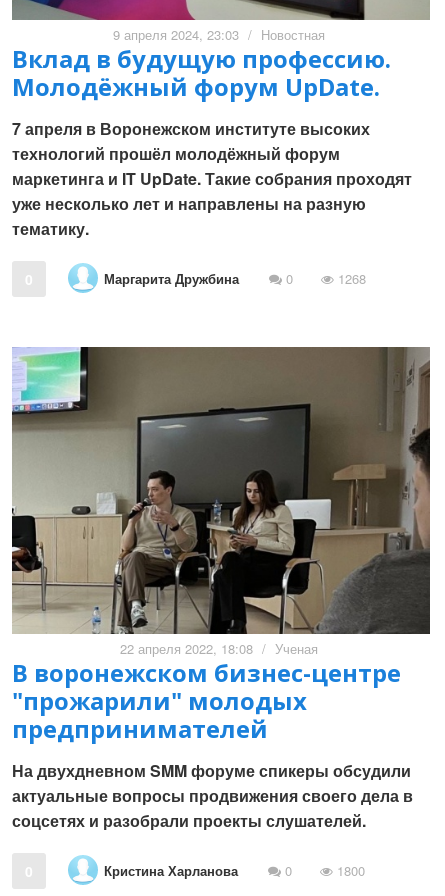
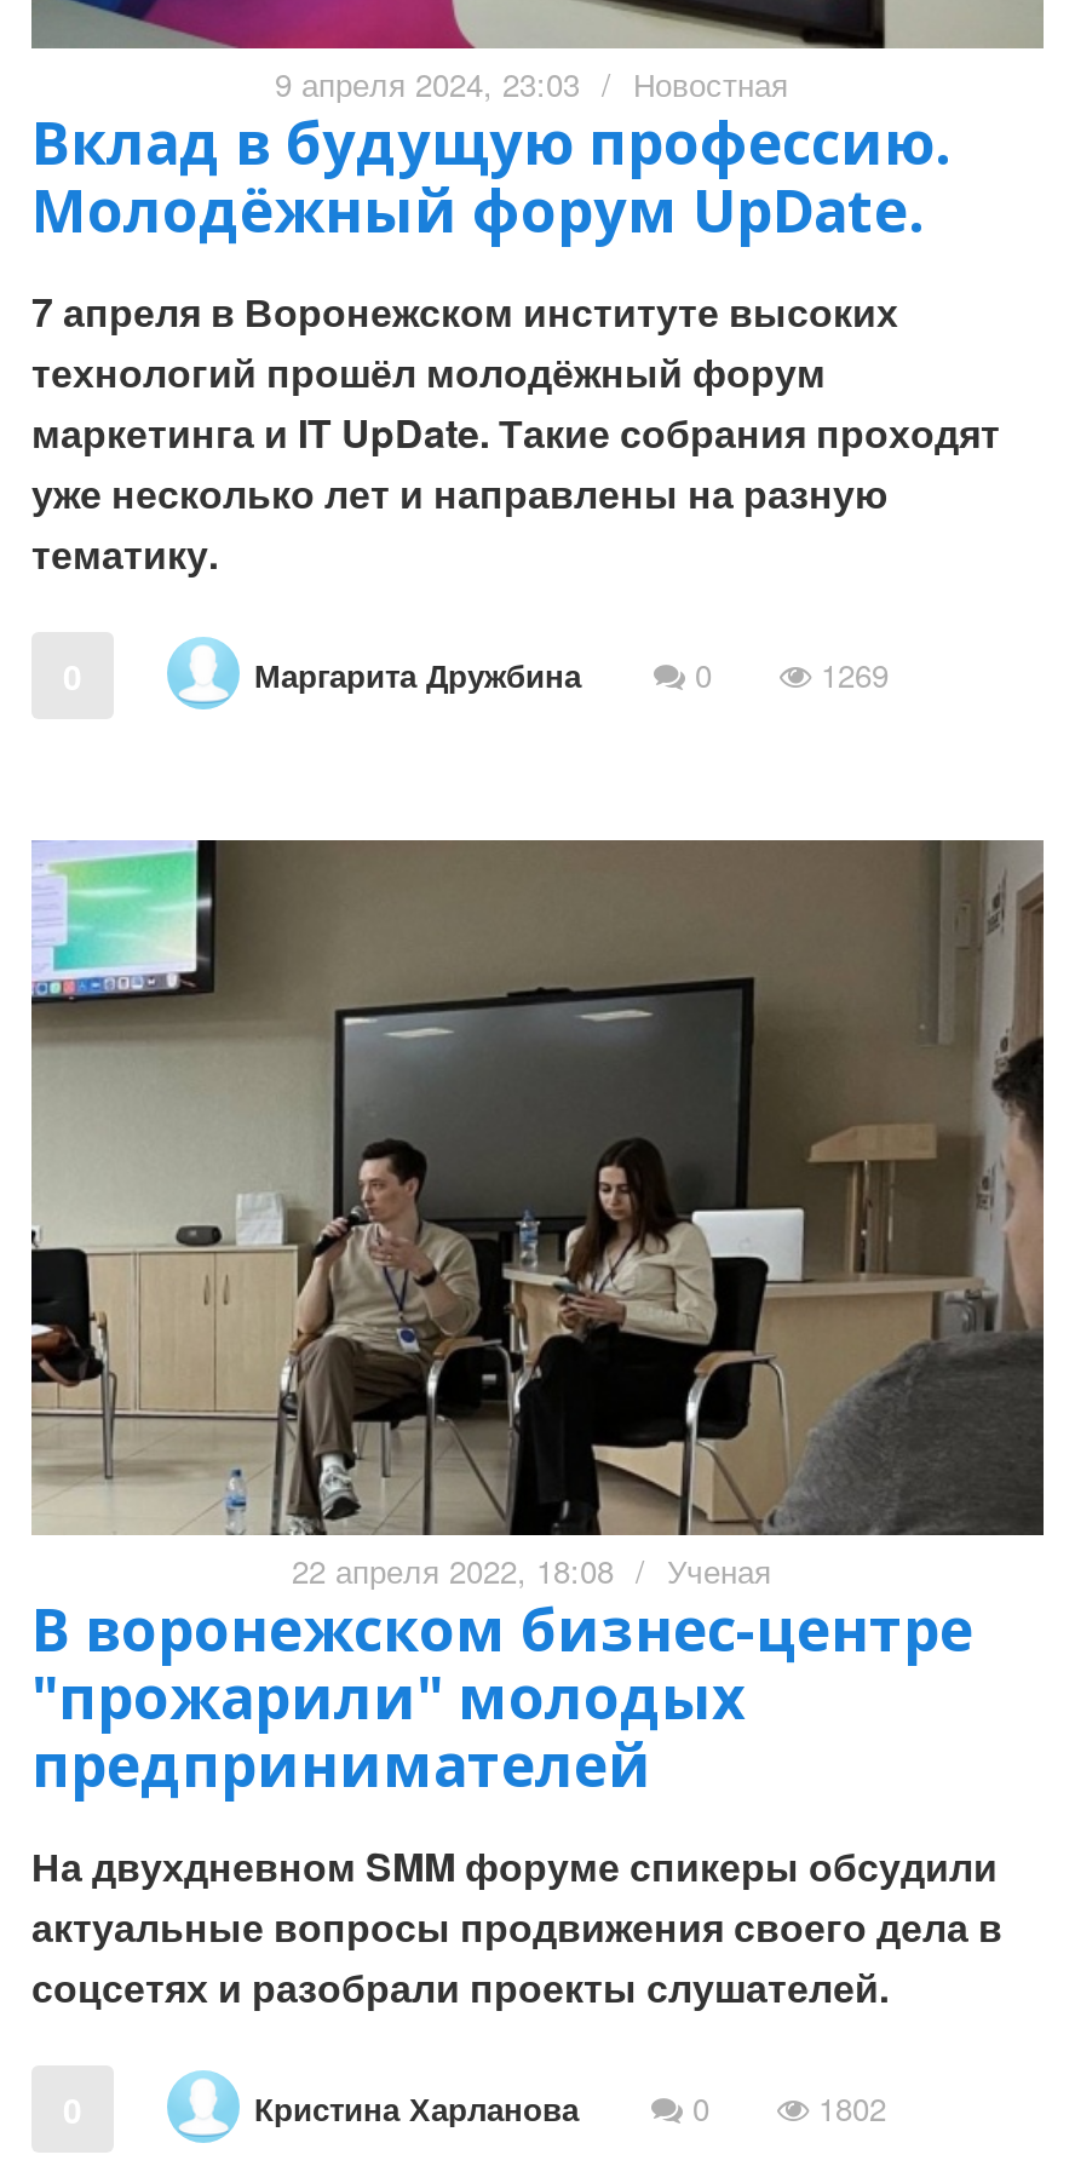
[334,269,366,288] 1268 -> [811,652,889,698] 1269
[333,861,365,880] 1800 -> [809,2085,886,2131] 1802

